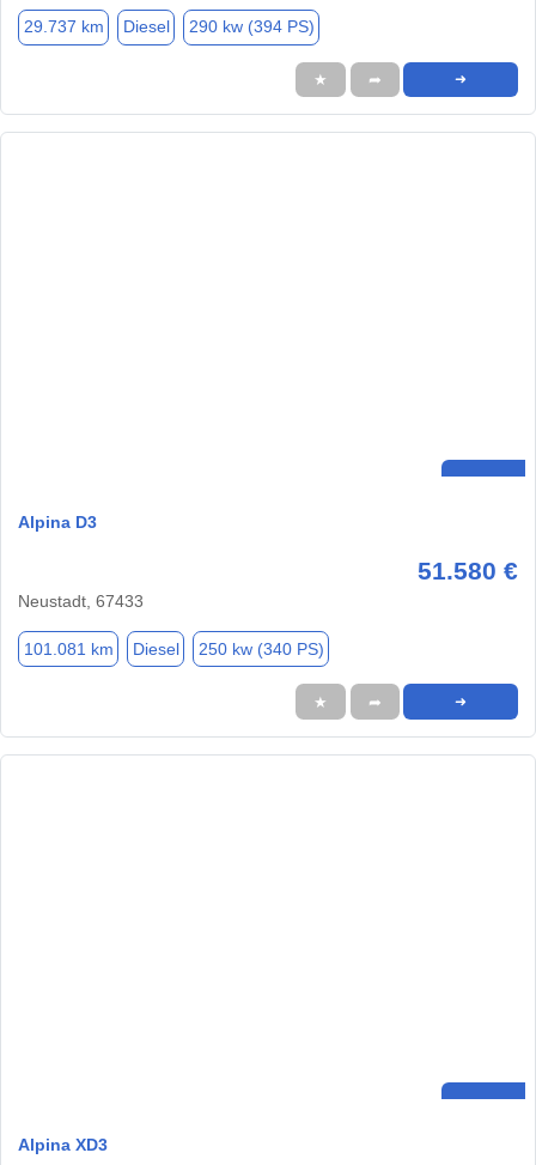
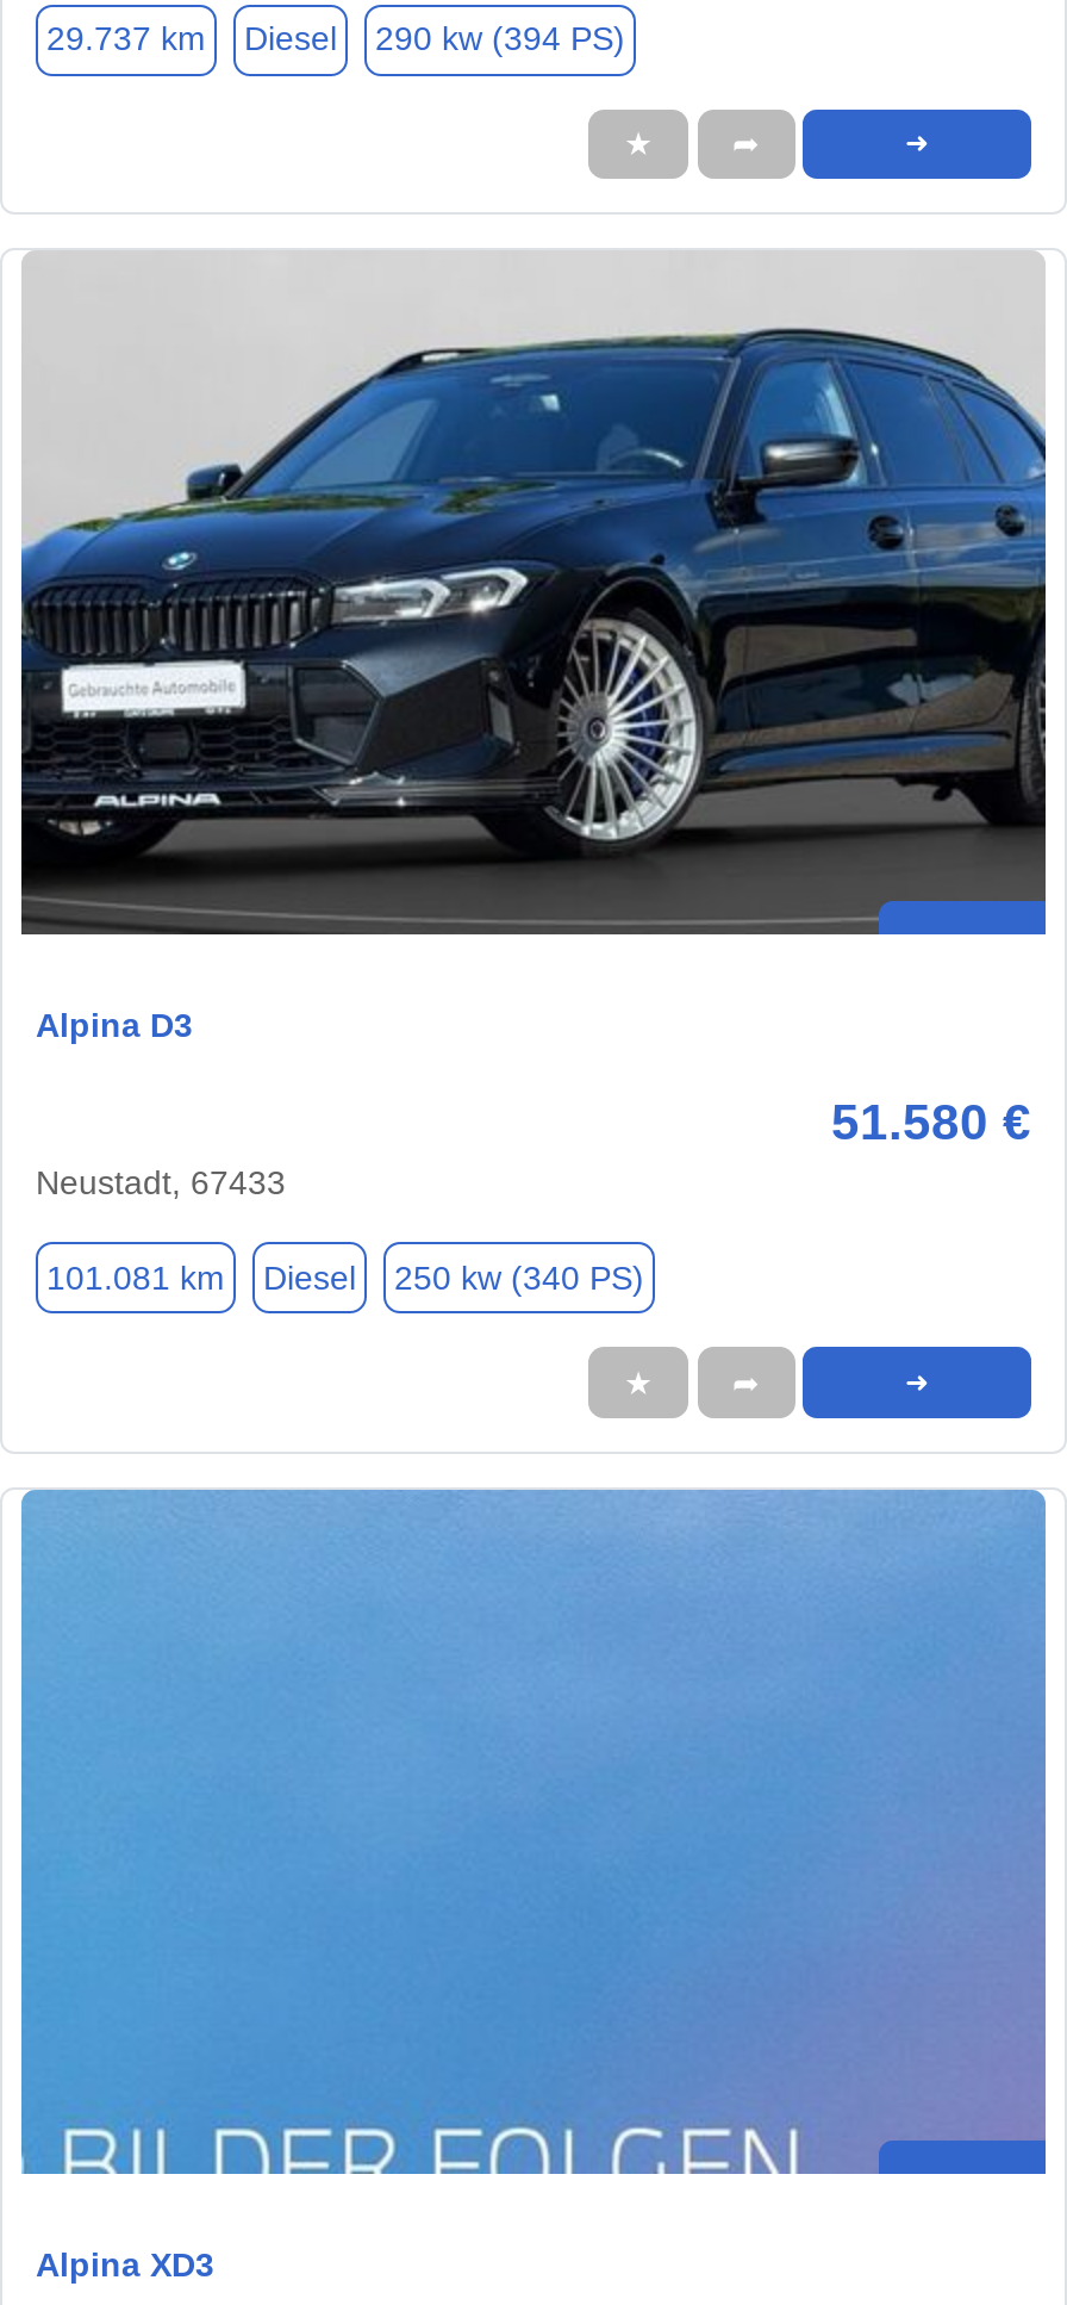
none -> [19,253,1048,937] [image]
none -> [19,1487,1048,2176] [image]

